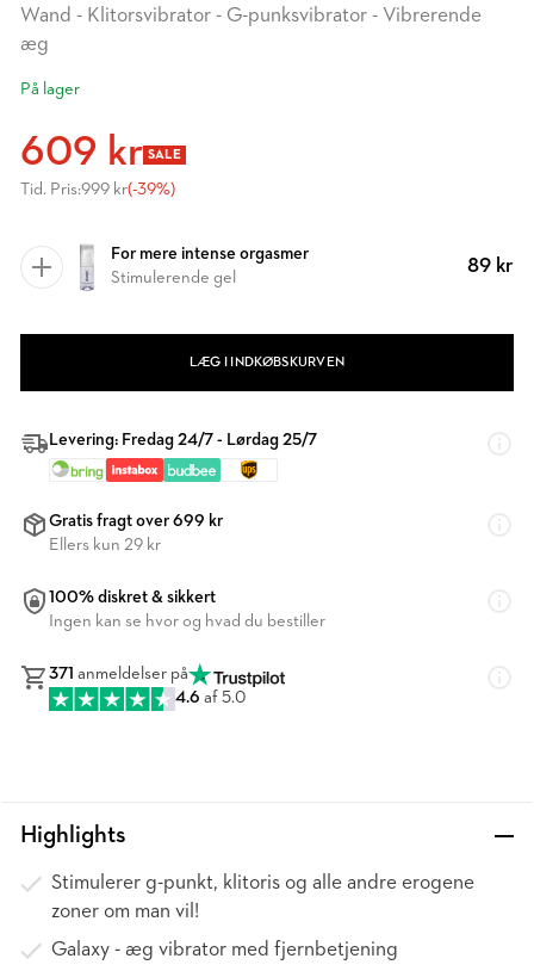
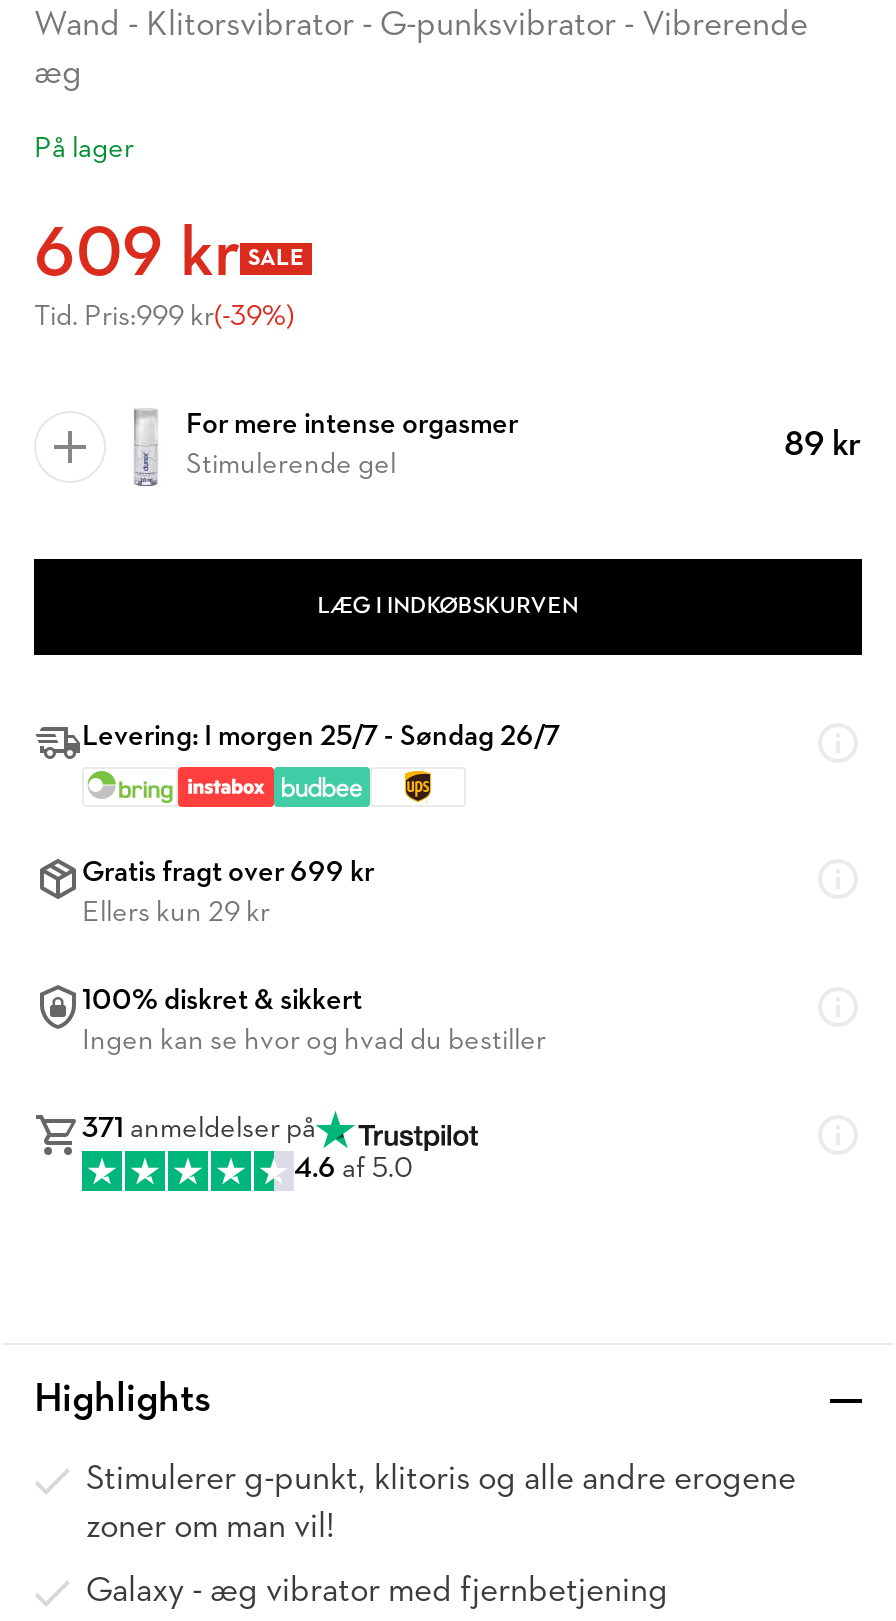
[49,432,317,450] Levering: Fredag 24/7 - Lørdag 25/7 -> [82,723,560,753] Levering: I morgen 25/7 - Søndag 26/7

